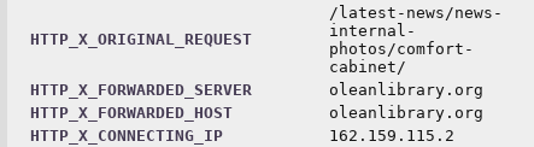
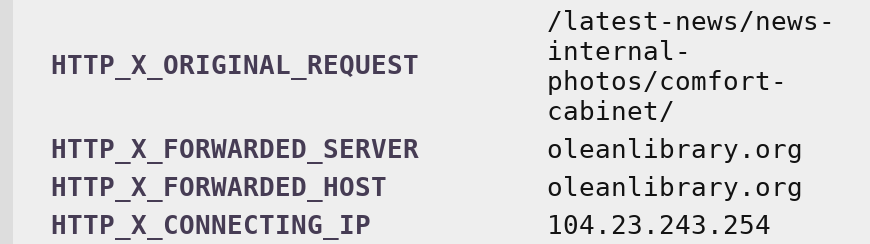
[329,126,454,144] 162.159.115.2 -> [547,210,771,240] 104.23.243.254

